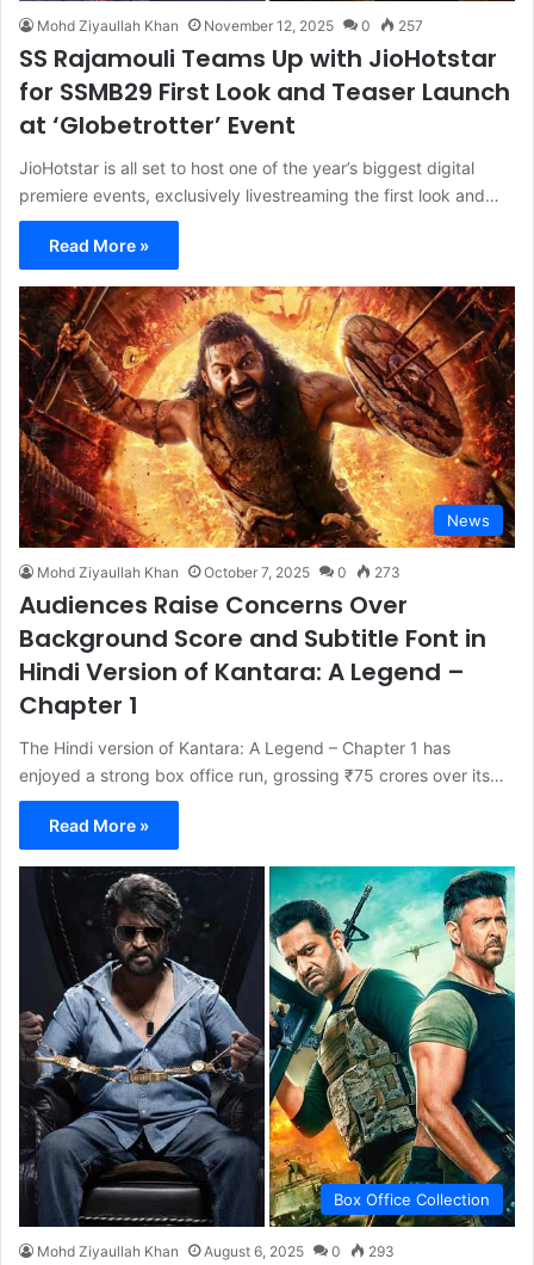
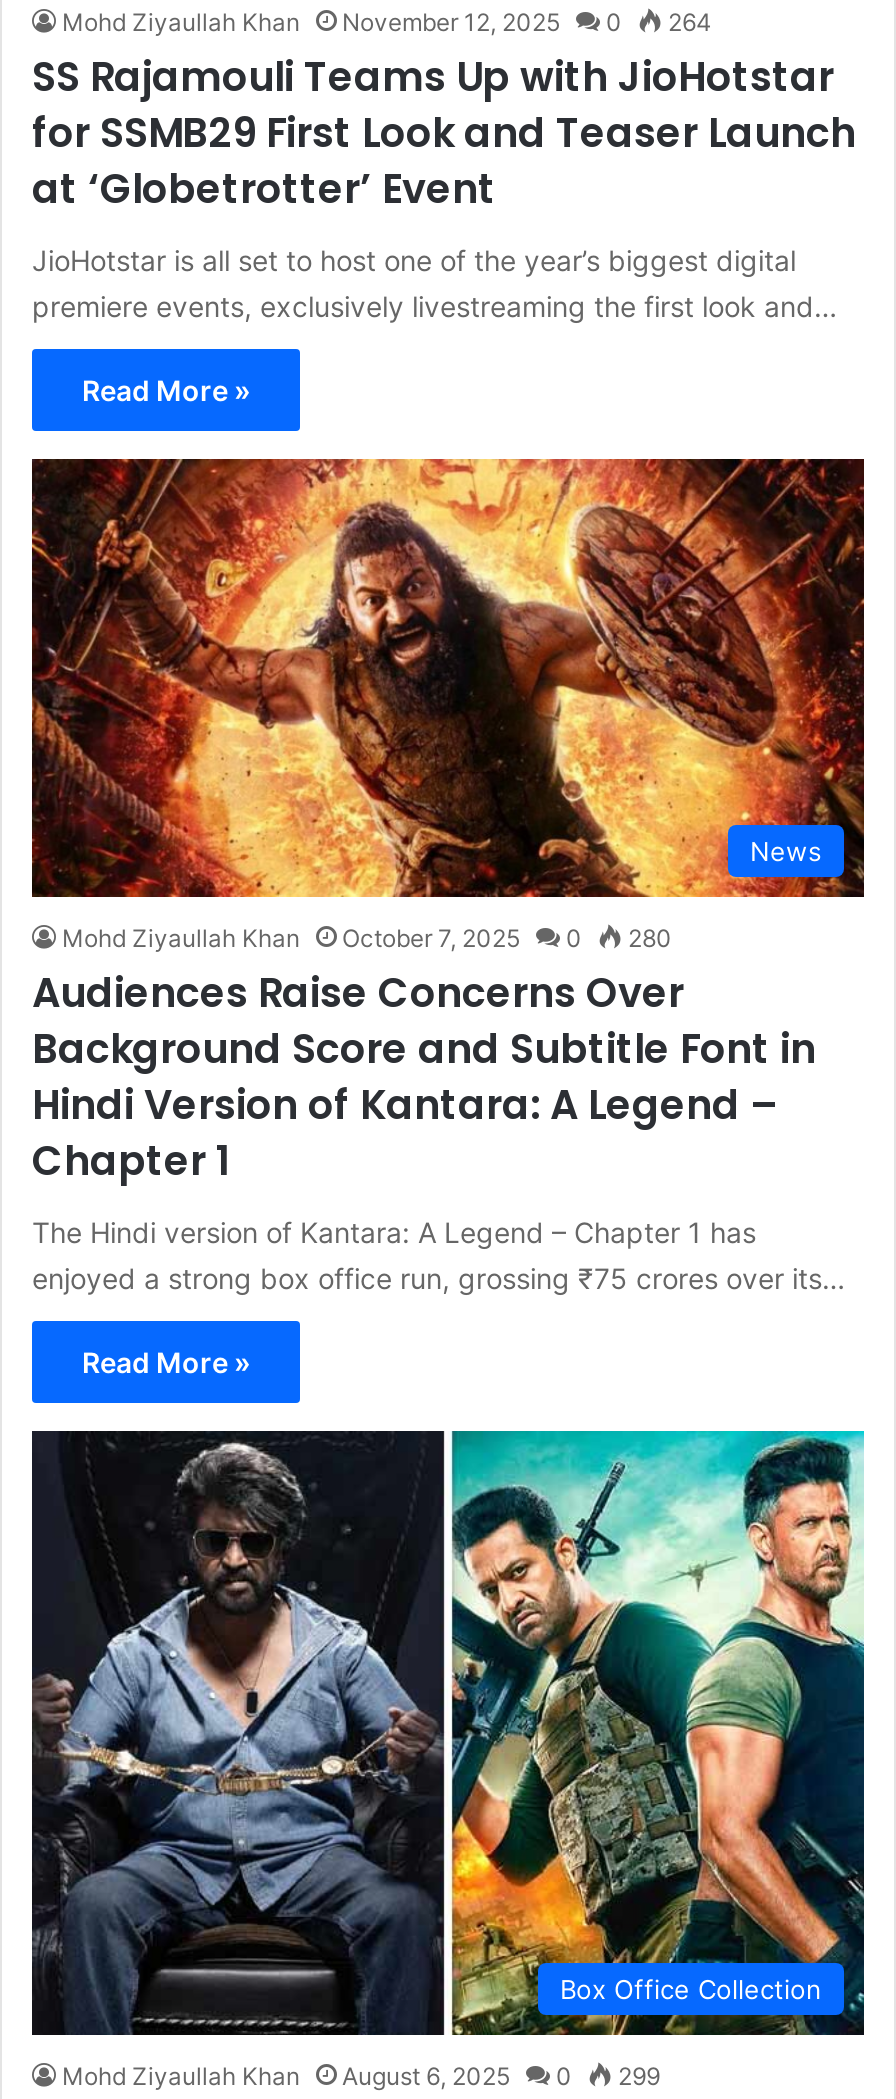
[37,17,423,35] Mohd Ziyaullah Khan November 12, 2025 0 257 -> [62,8,712,38] Mohd Ziyaullah Khan November 12, 2025 0 264
[37,563,401,581] Mohd Ziyaullah Khan October 7, 2025 0 273 -> [62,923,672,953] Mohd Ziyaullah Khan October 7, 2025 0 280
[37,1242,395,1260] Mohd Ziyaullah Khan August 6, 2025 0 293 -> [62,2060,660,2090] Mohd Ziyaullah Khan August 6, 2025 0 299

